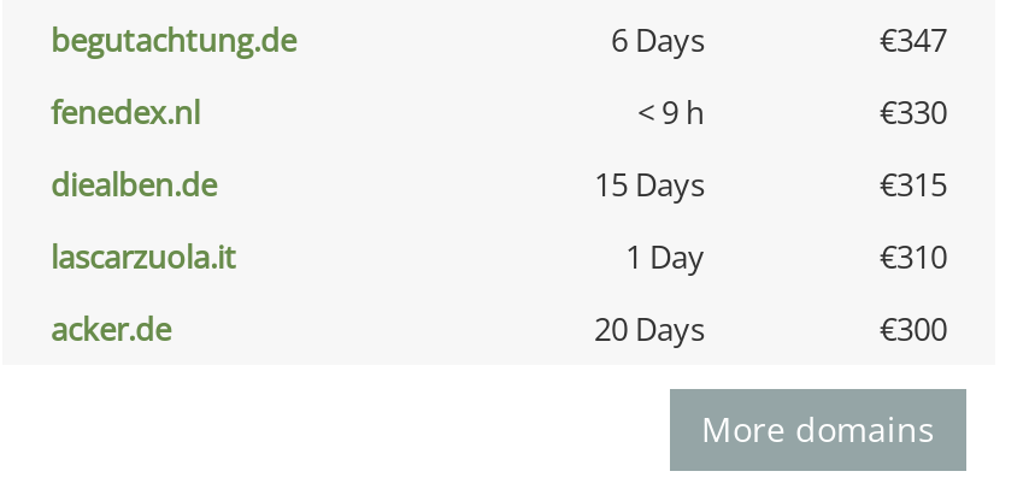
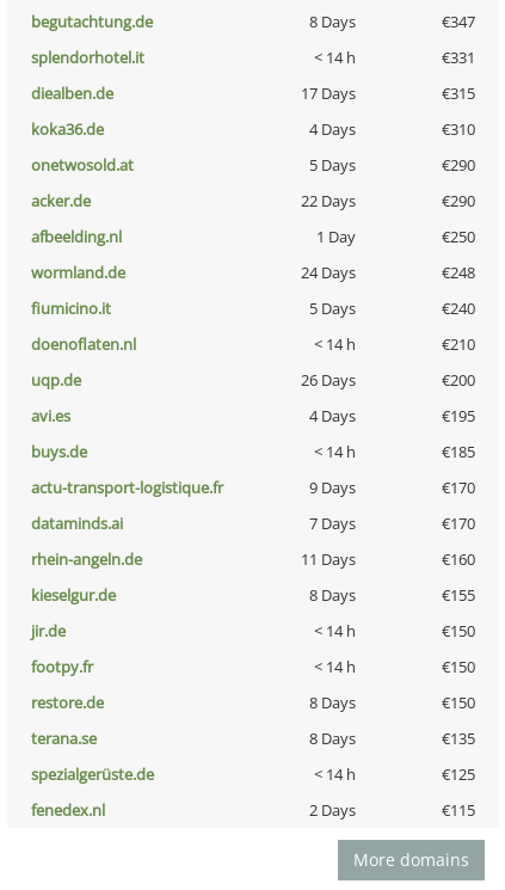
[611,17,705,60] 6 Days -> [309,10,355,32] 8 Days
[51,89,947,132] fenedex.nl | < 9 h | €330 -> [31,46,475,67] splendorhotel.it | < 14 h | €331
[594,161,705,205] 15 Days -> [300,82,355,103] 17 Days
[51,234,705,277] lascarzuola.it | 1 Day -> [31,118,355,139] koka36.de | 4 Days
none -> [31,154,475,175] onetwosold.at | 5 Days | €290
[594,306,947,349] 20 Days | €300 -> [31,189,475,820] 22 Days | €290 | afbeelding.nl | 1 Day | €250 | wormland.de | 24 Days | €248 | fiumicino.it | 5 Days | €240 | doenoflaten.nl | < 14 h | €210 | uqp.de | 26 Days | €200 | avi.es | 4 Days | €195 | buys.de | < 14 h | €185 | actu-transport-logistique.fr | 9 Days | €170 | dataminds.ai | 7 Days | €170 | rhein-angeln.de | 11 Days | €160 | kieselgur.de | 8 Days | €155 | jir.de | < 14 h | €150 | footpy.fr | < 14 h | €150 | restore.de | 8 Days | €150 | terana.se | 8 Days | €135 | spezialgerüste.de | < 14 h | €125 | fenedex.nl | 2 Days | €115

